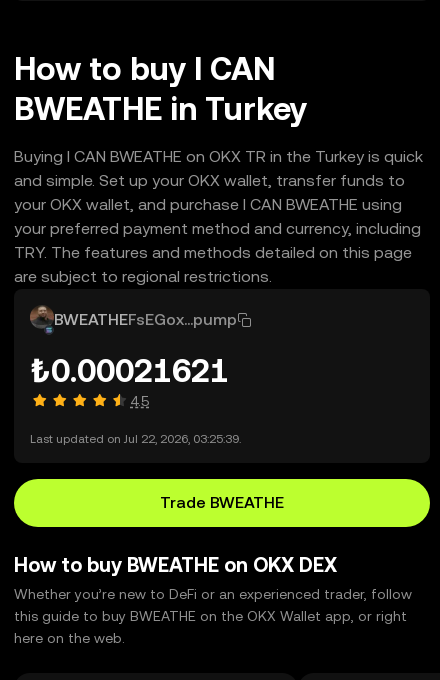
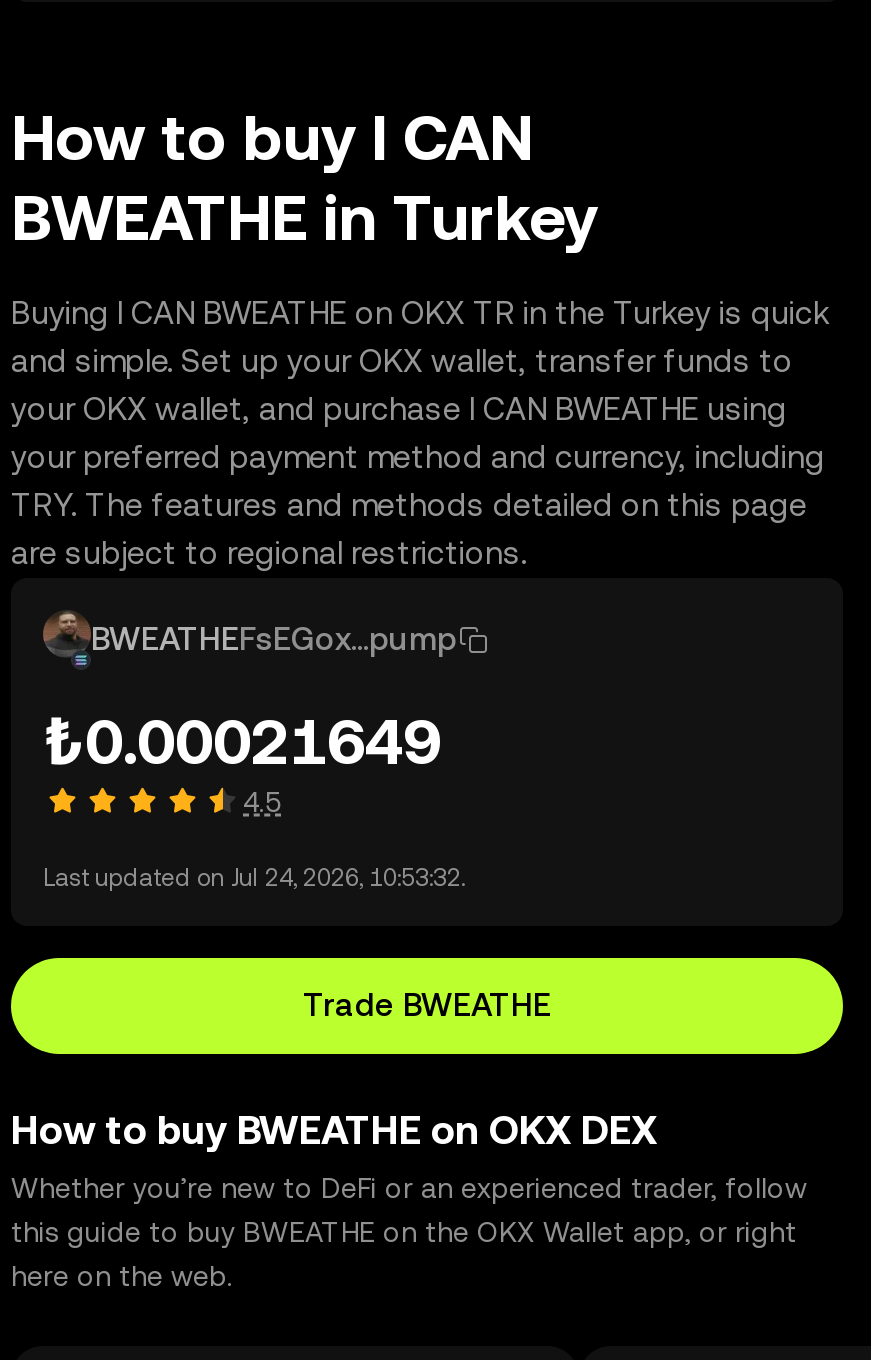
[30,352,229,389] ₺0.00021621 -> [43,704,441,778] ₺0.00021649
[30,432,241,446] Last updated on Jul 22, 2026, 03:25:39. -> [43,864,465,892] Last updated on Jul 24, 2026, 10:53:32.

